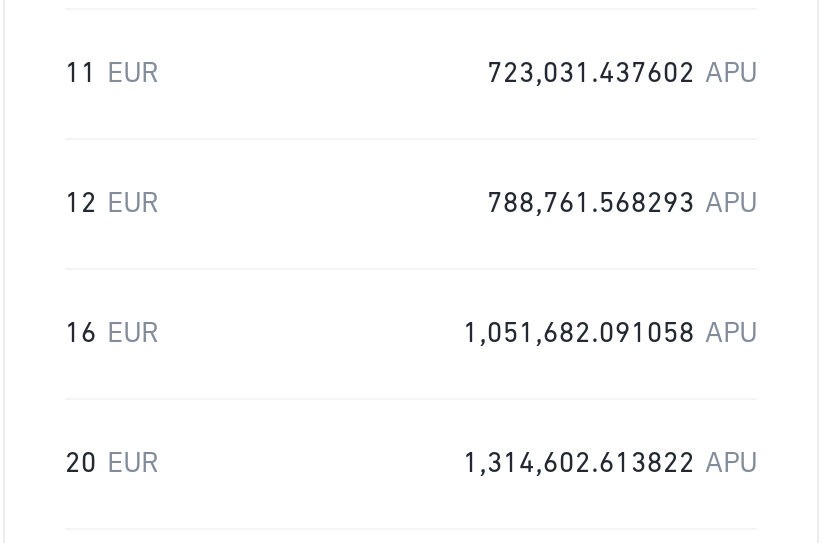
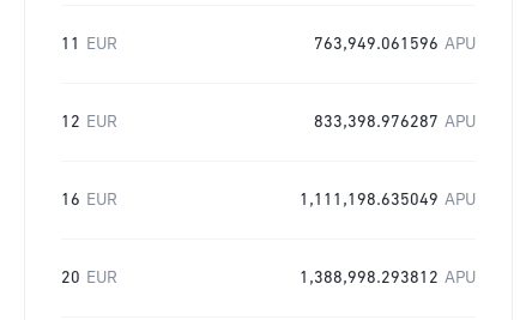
[487,60,757,88] 723,031.437602 APU -> [314,36,476,53] 763,949.061596 APU
[487,190,757,218] 788,761.568293 APU -> [314,114,476,131] 833,398.976287 APU
[463,320,757,348] 1,051,682.091058 APU -> [300,192,476,209] 1,111,198.635049 APU
[463,450,757,478] 1,314,602.613822 APU -> [300,270,476,286] 1,388,998.293812 APU

